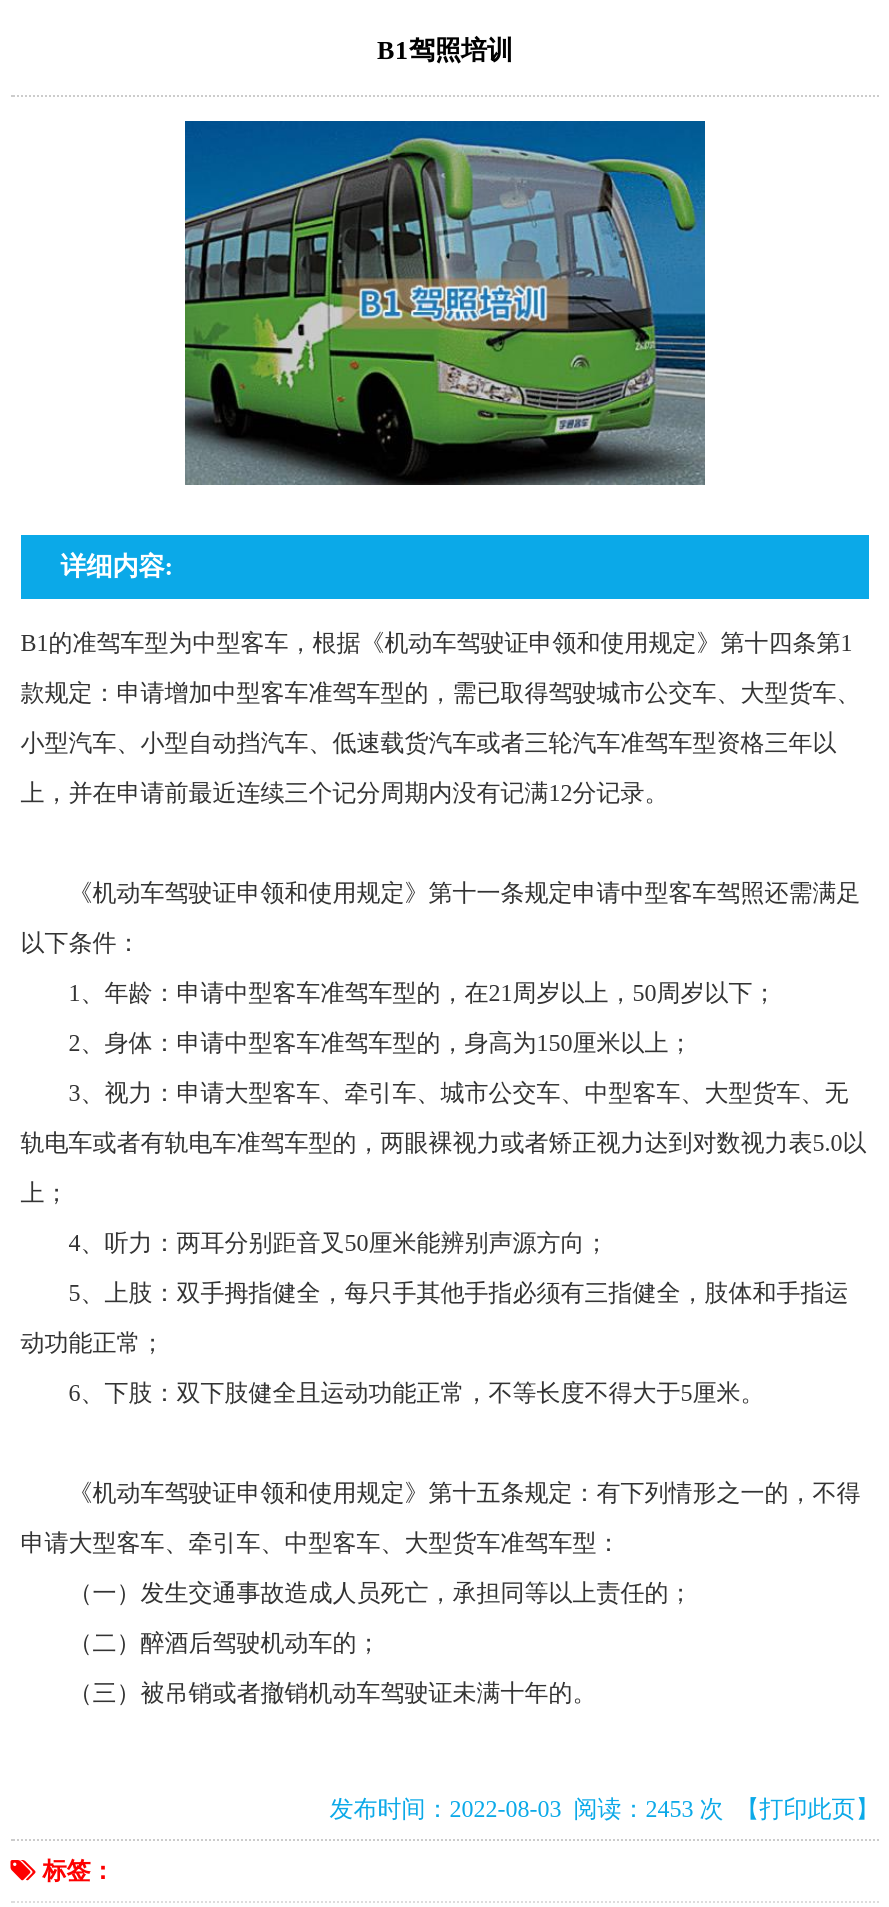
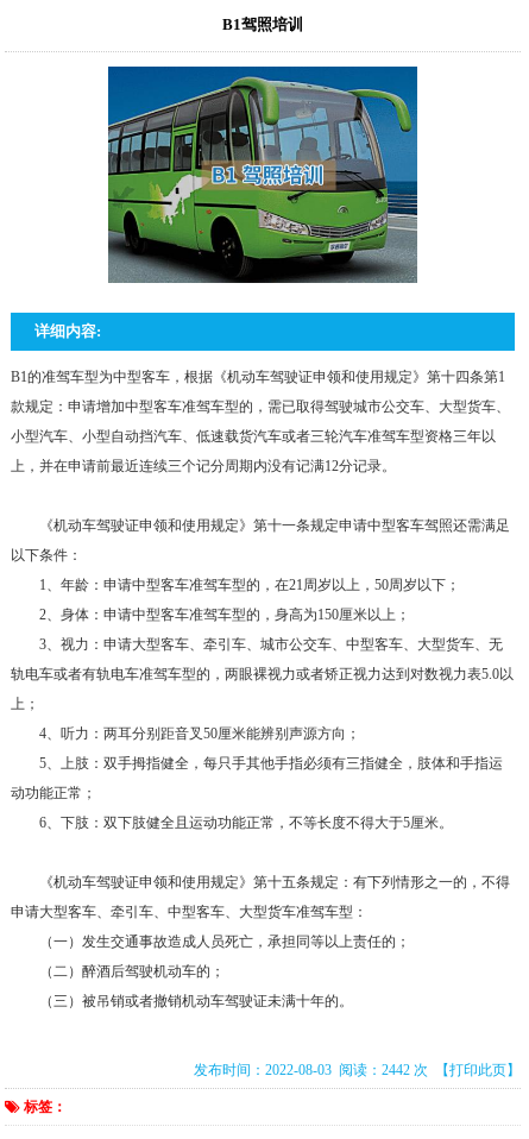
[330,1795,880,1823] 发布时间：2022-08-03 阅读：2453 次【打印此页】 -> [194,1062,521,1079] 发布时间：2022-08-03 阅读：2442 次【打印此页】

